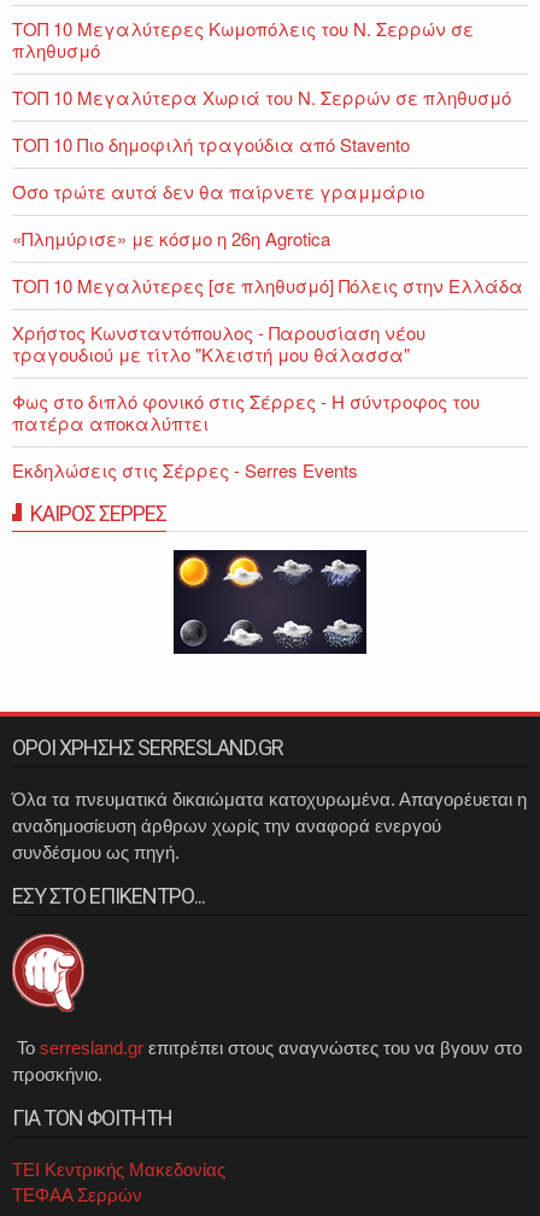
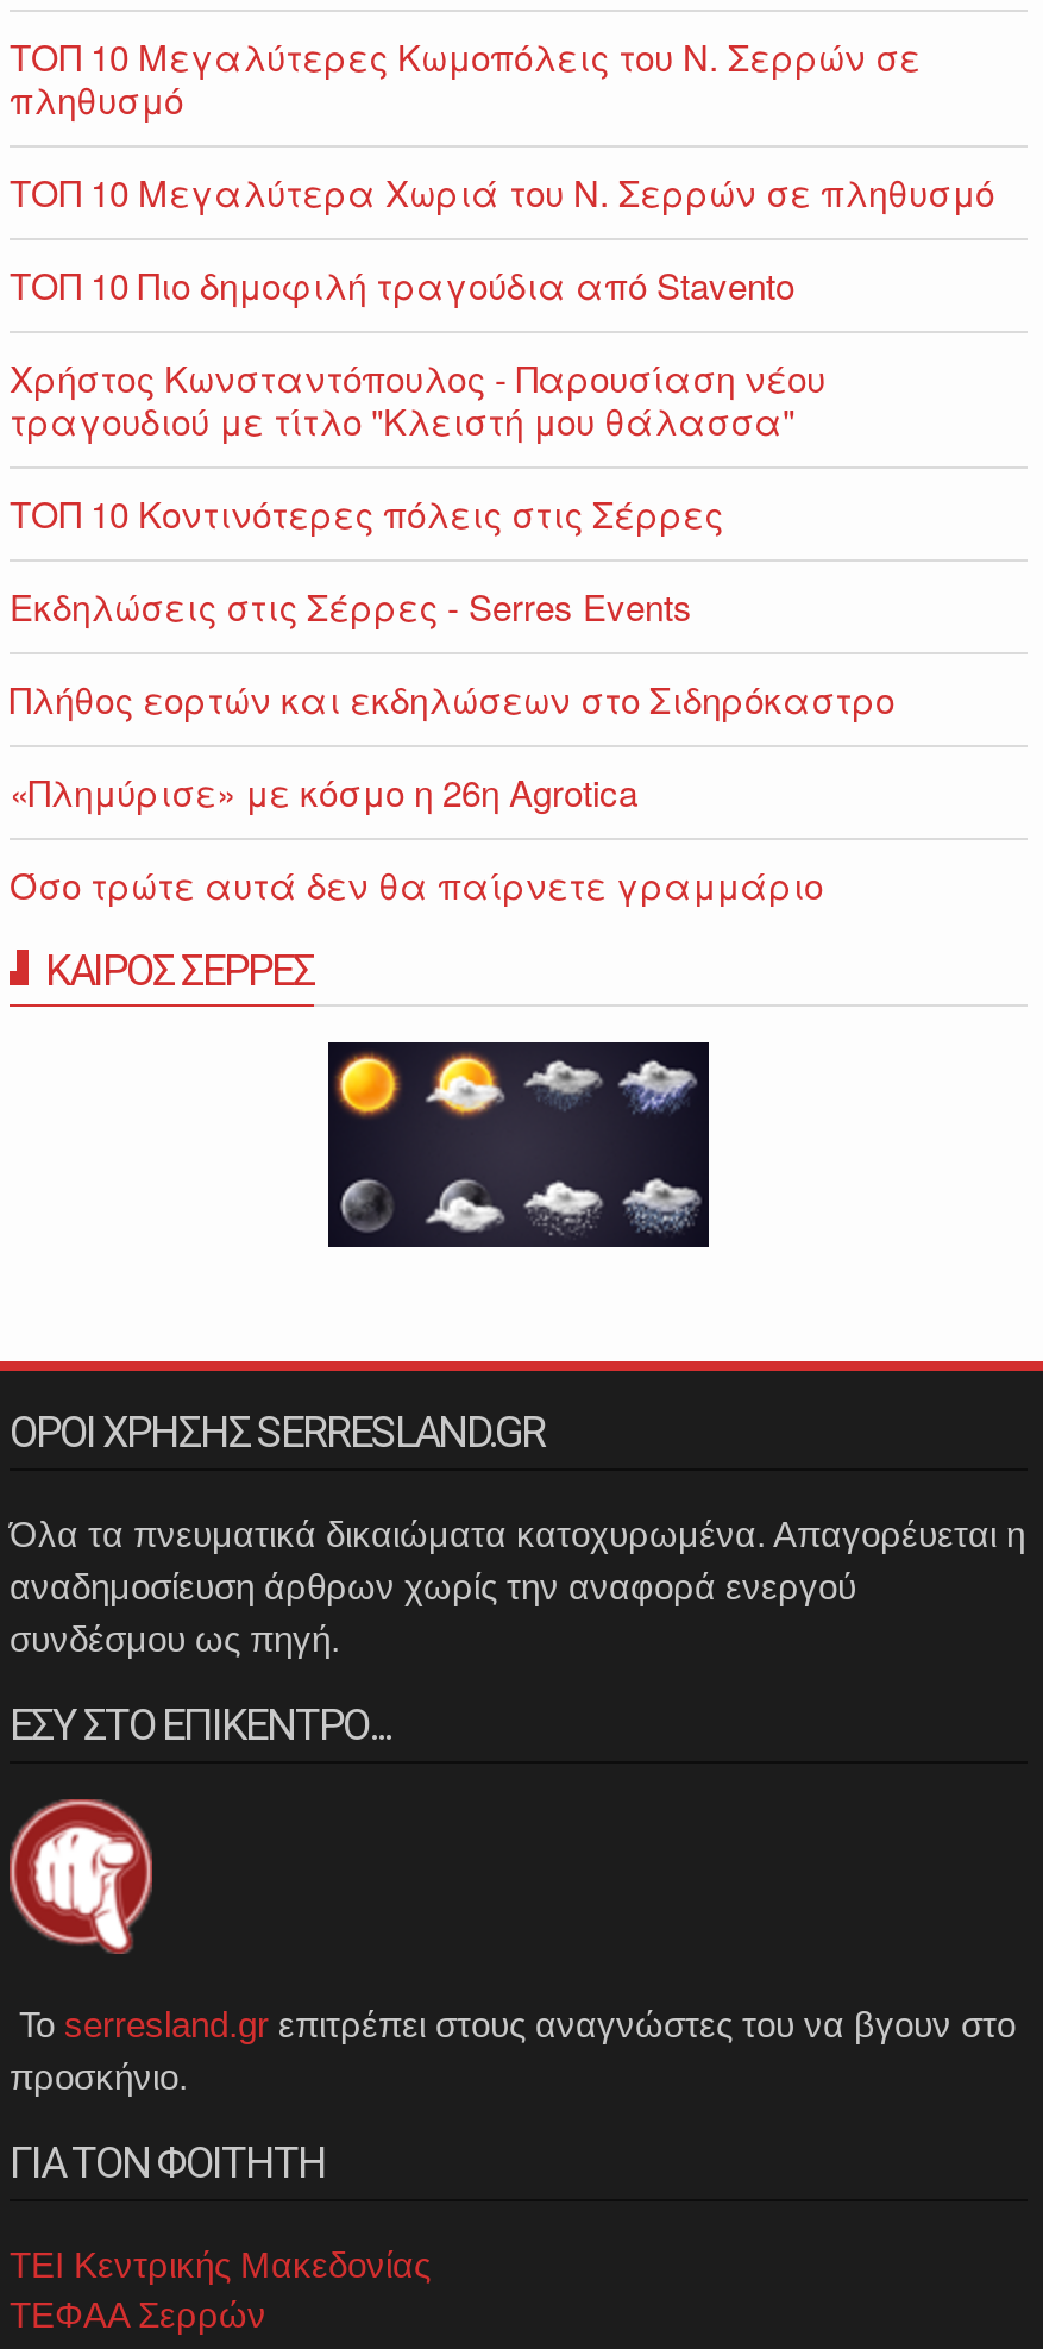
moved [12,178,424,250] -> [10,765,823,908]: Όσο τρώτε αυτά δεν θα παίρνετε γραμμάριο | «Πλημύρισε» με κόσμο η 26η Agrotica
[12,272,523,297] ΤΟΠ 10 Μεγαλύτερες [σε πληθυσμό] Πόλεις στην Ελλάδα -> none
moved [12,319,425,366] -> [10,351,825,444]: Χρήστος Κωνσταντόπουλος - Παρουσίαση νέου | τραγουδιού με τίτλο "Κλειστή μου θάλασσα"
[12,388,480,435] Φως στο διπλό φονικό στις Σέρρες - Η σύντροφος του | πατέρα αποκαλύπτει -> [10,487,723,537] ΤΟΠ 10 Κοντινότερες πόλεις στις Σέρρες
moved [12,457,358,482] -> [10,580,692,629]: Εκδηλώσεις στις Σέρρες - Serres Events
none -> [10,672,894,722] Πλήθος εορτών και εκδηλώσεων στο Σιδηρόκαστρο

